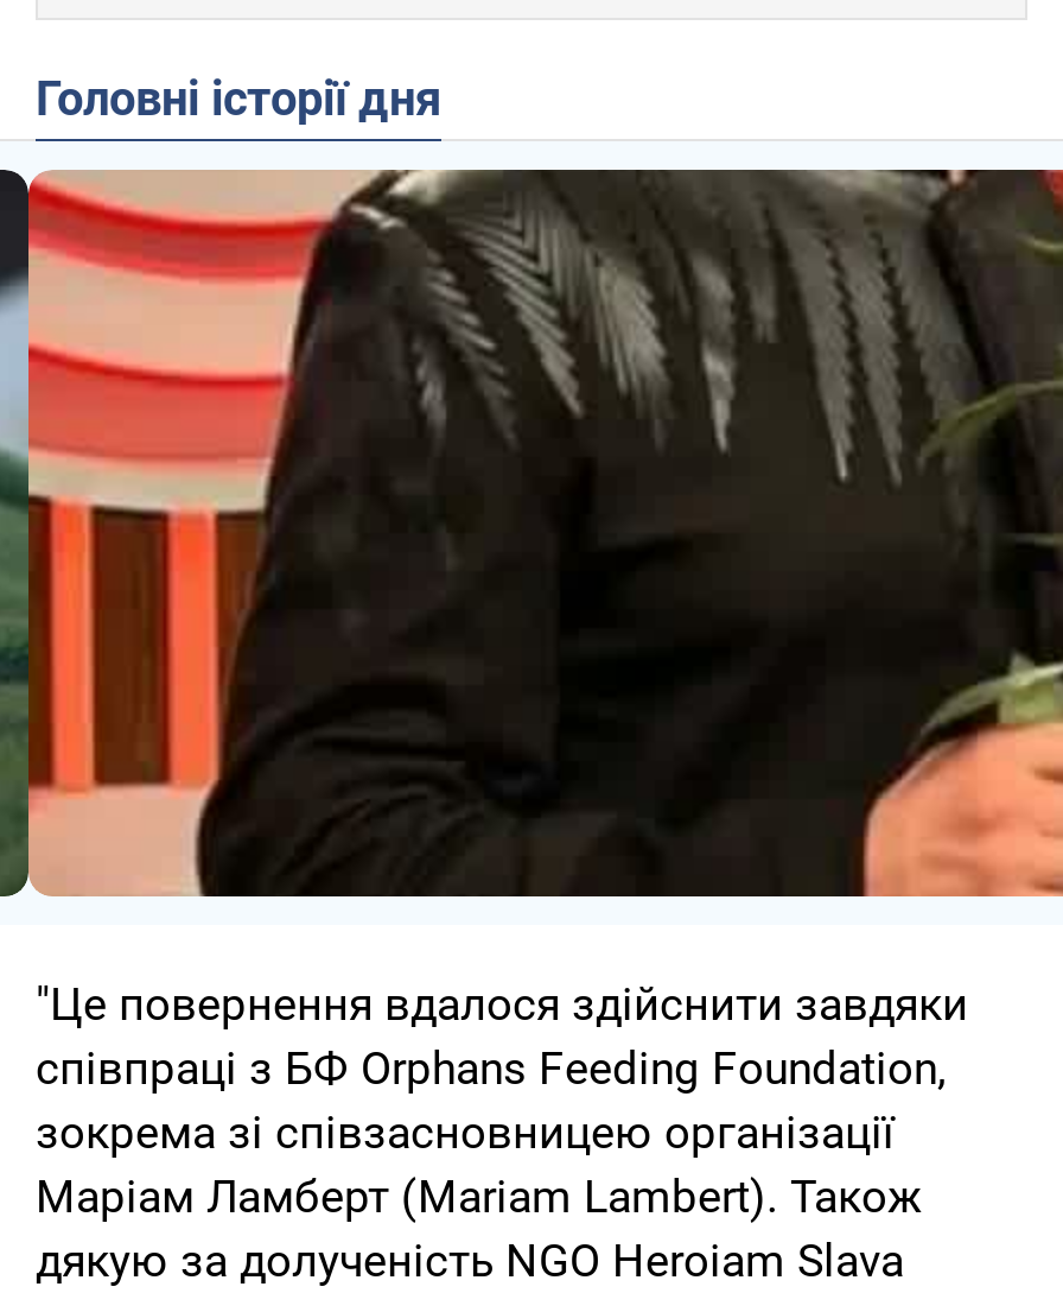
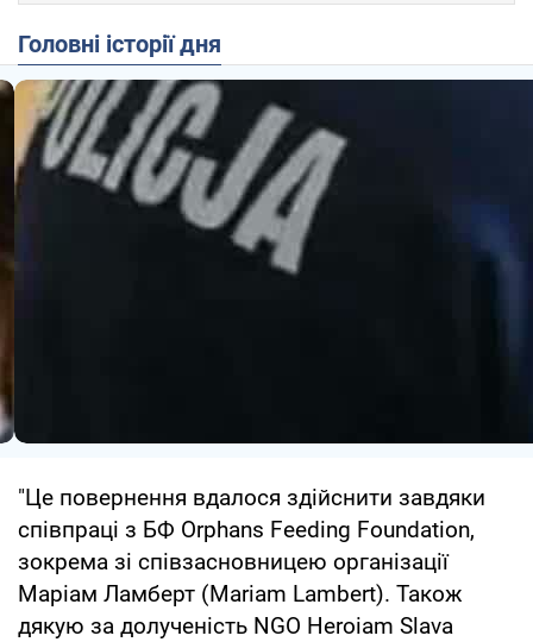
[7,167,1056,899] [image] -> [4,78,529,445] [image]

